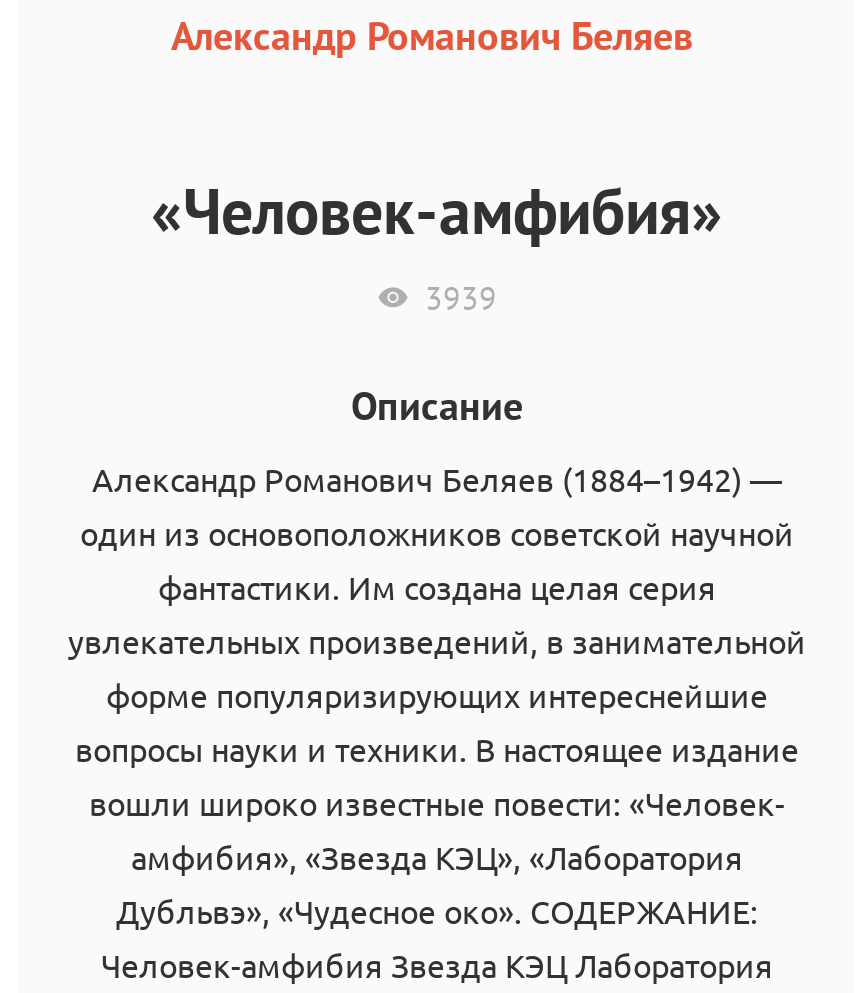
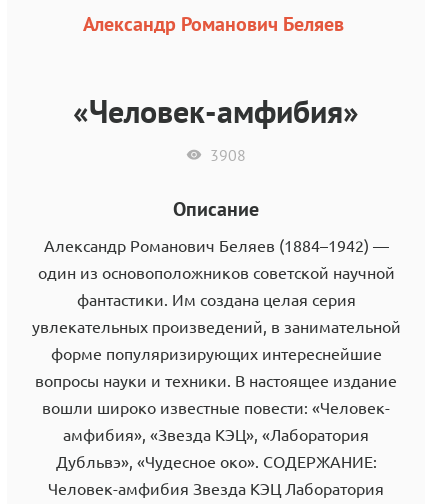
[425,277,497,317] 3939 -> [210,145,246,165] 3908

